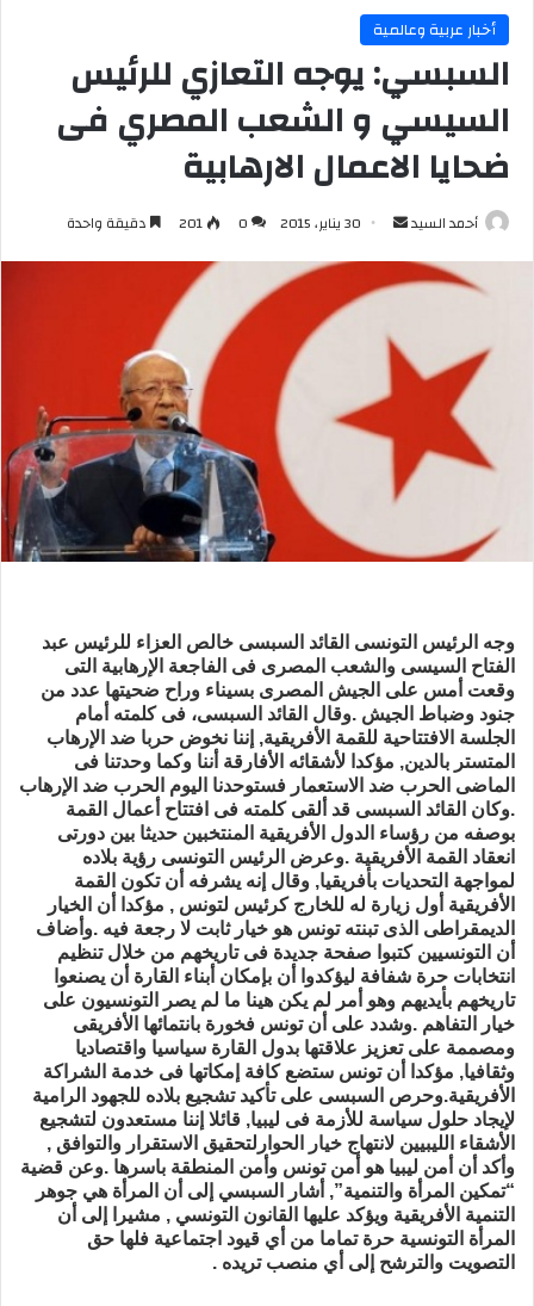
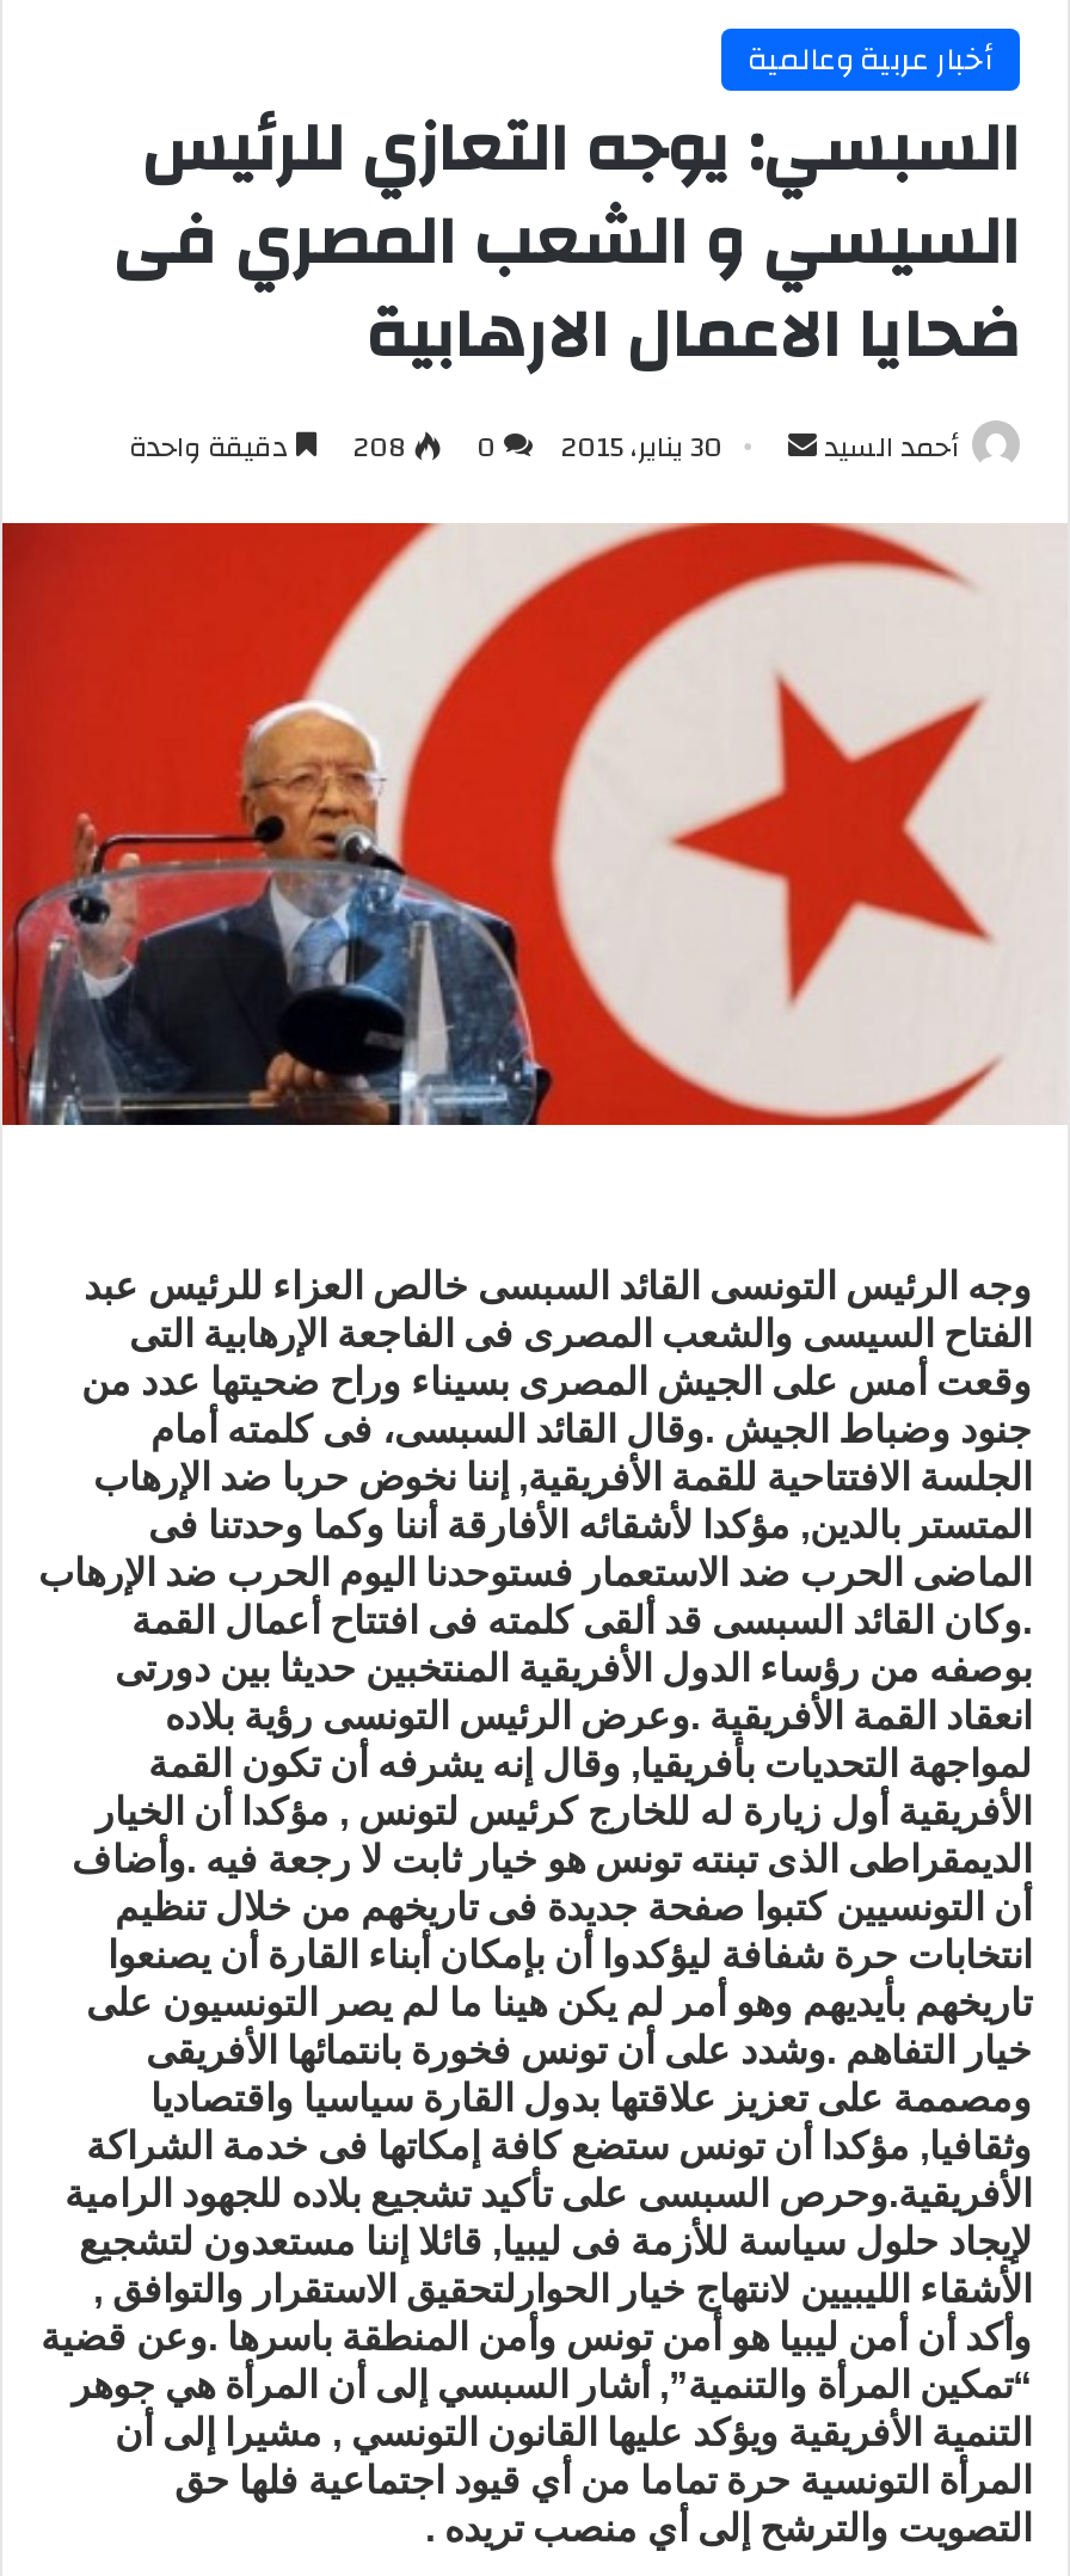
[67,210,248,237] 0 201 دقيقة واحدة -> [129,421,497,474] 0 208 دقيقة واحدة

